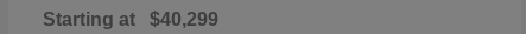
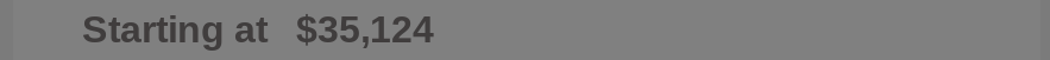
[43,10,218,30] Starting at $40,299 -> [82,11,434,51] Starting at $35,124

